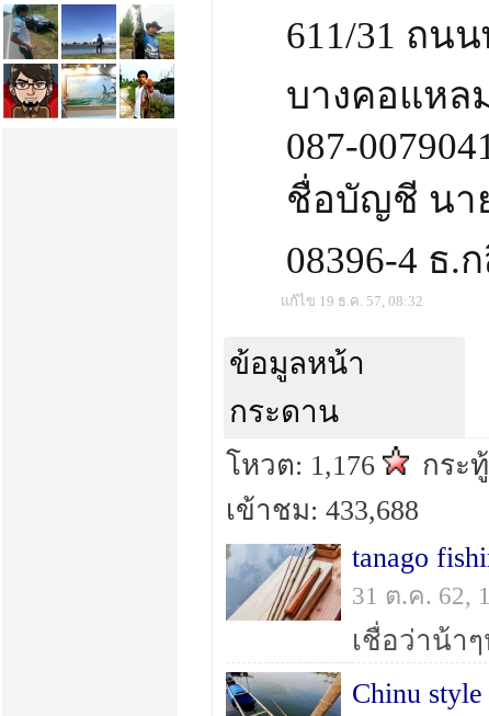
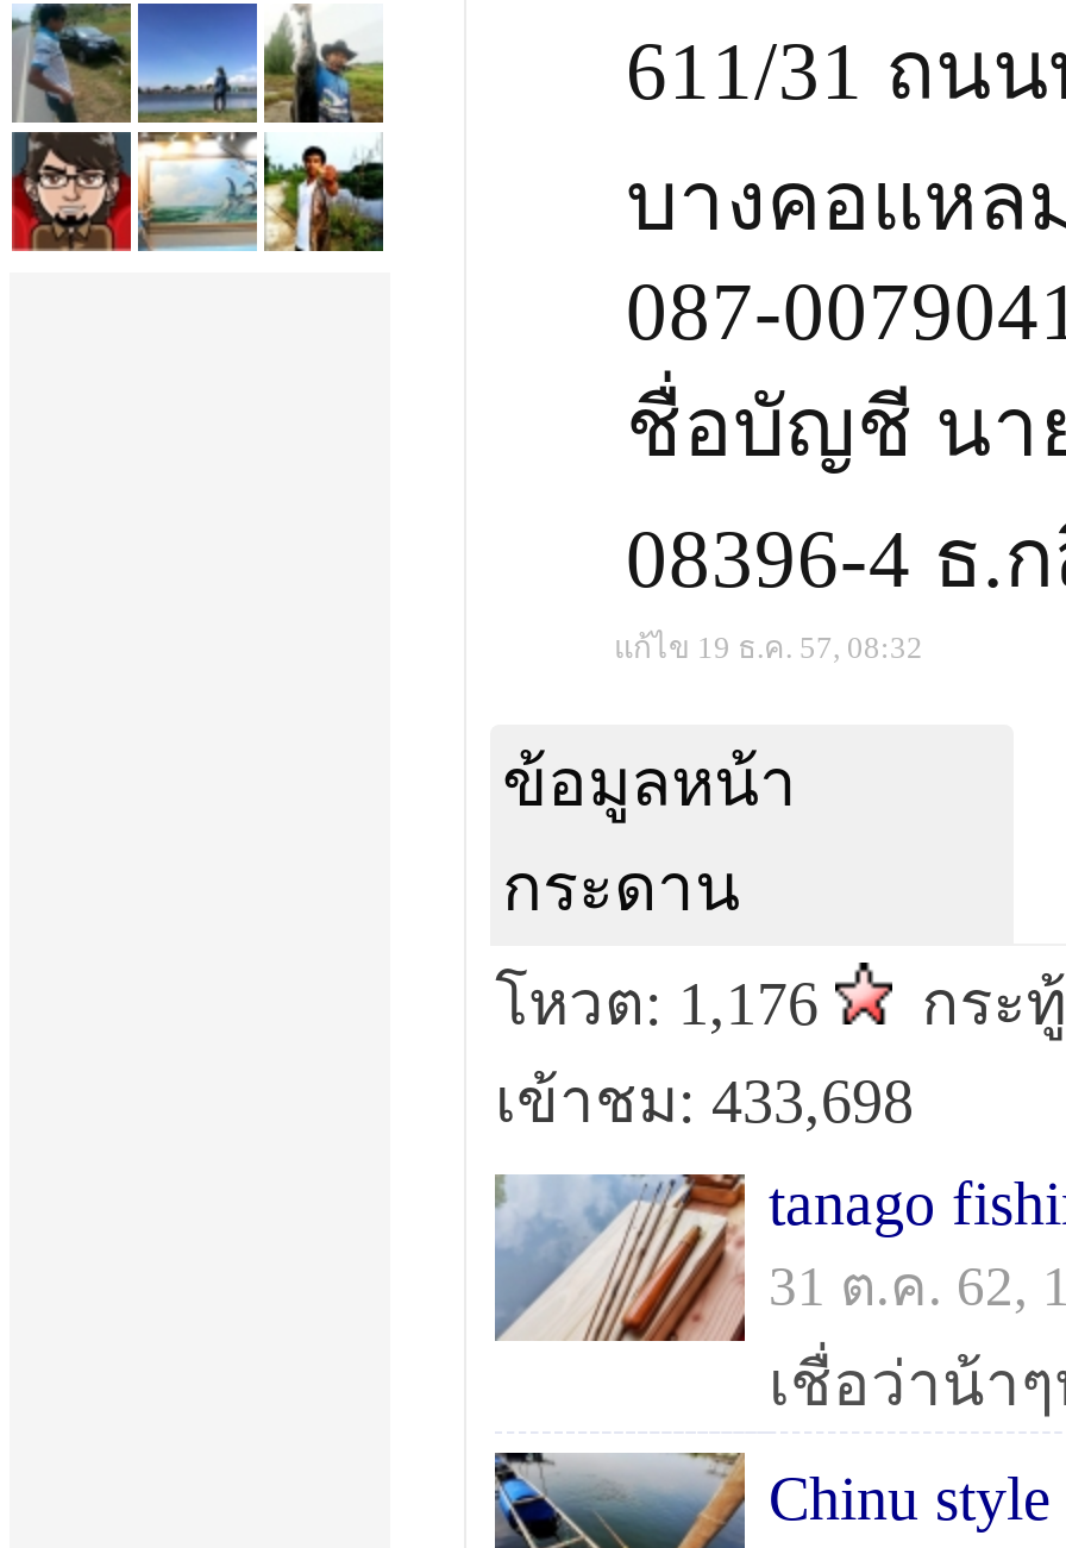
[226,495,419,526] เข้าชม: 433,688 -> [495,1067,914,1136] เข้าชม: 433,698

